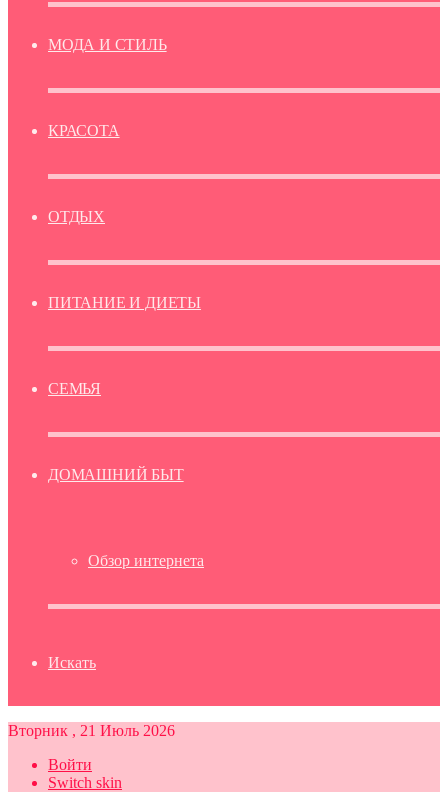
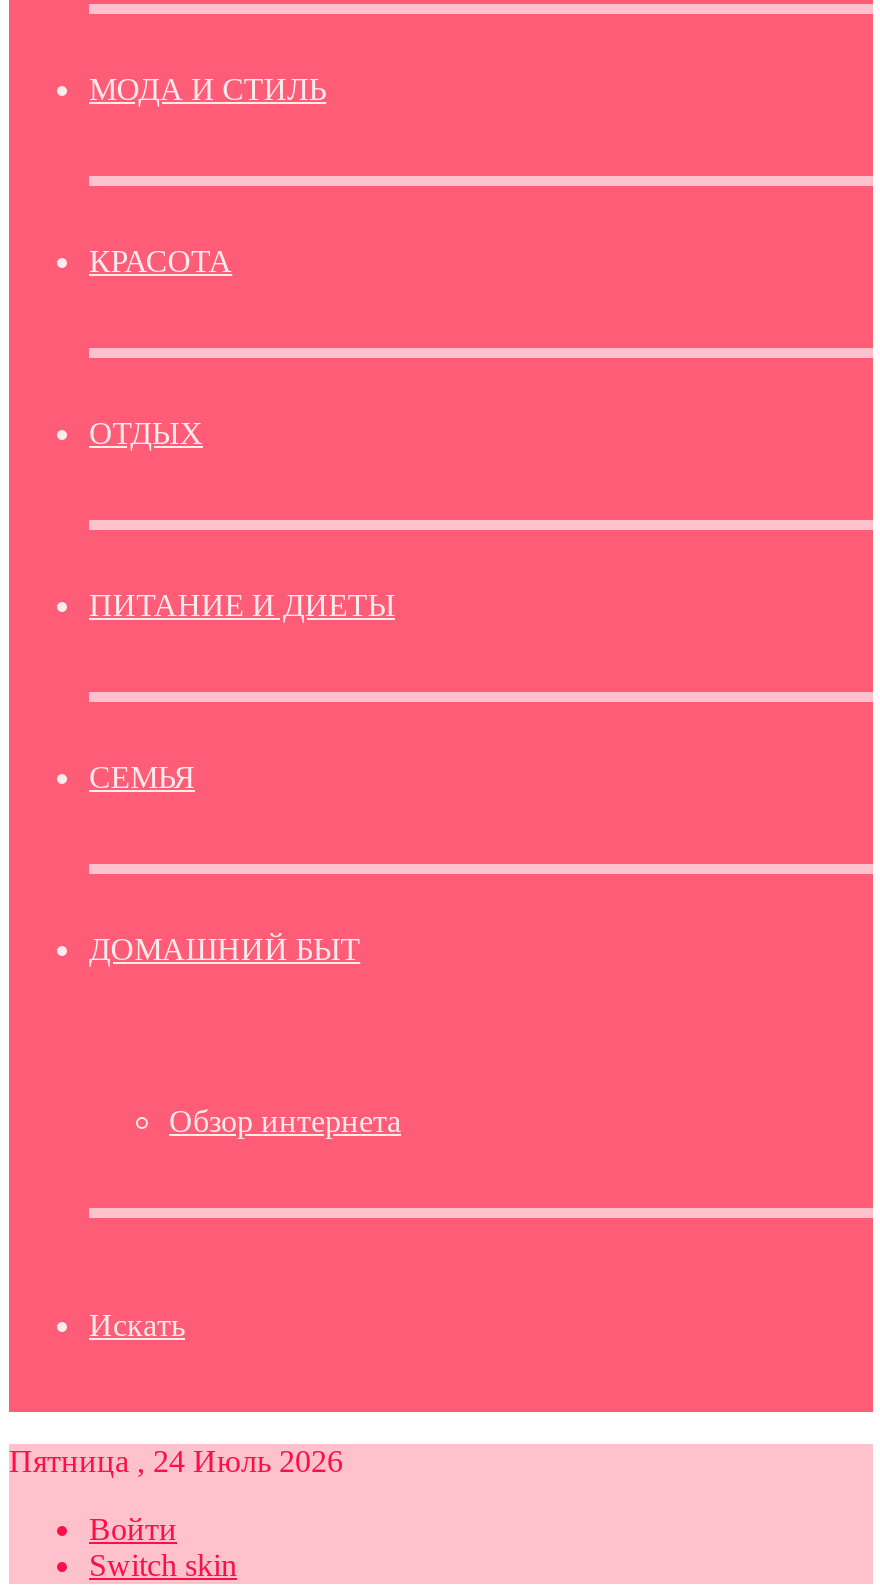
[8,722,175,739] Вторник , 21 Июль 2026 -> [9,1444,343,1478] Пятница , 24 Июль 2026

